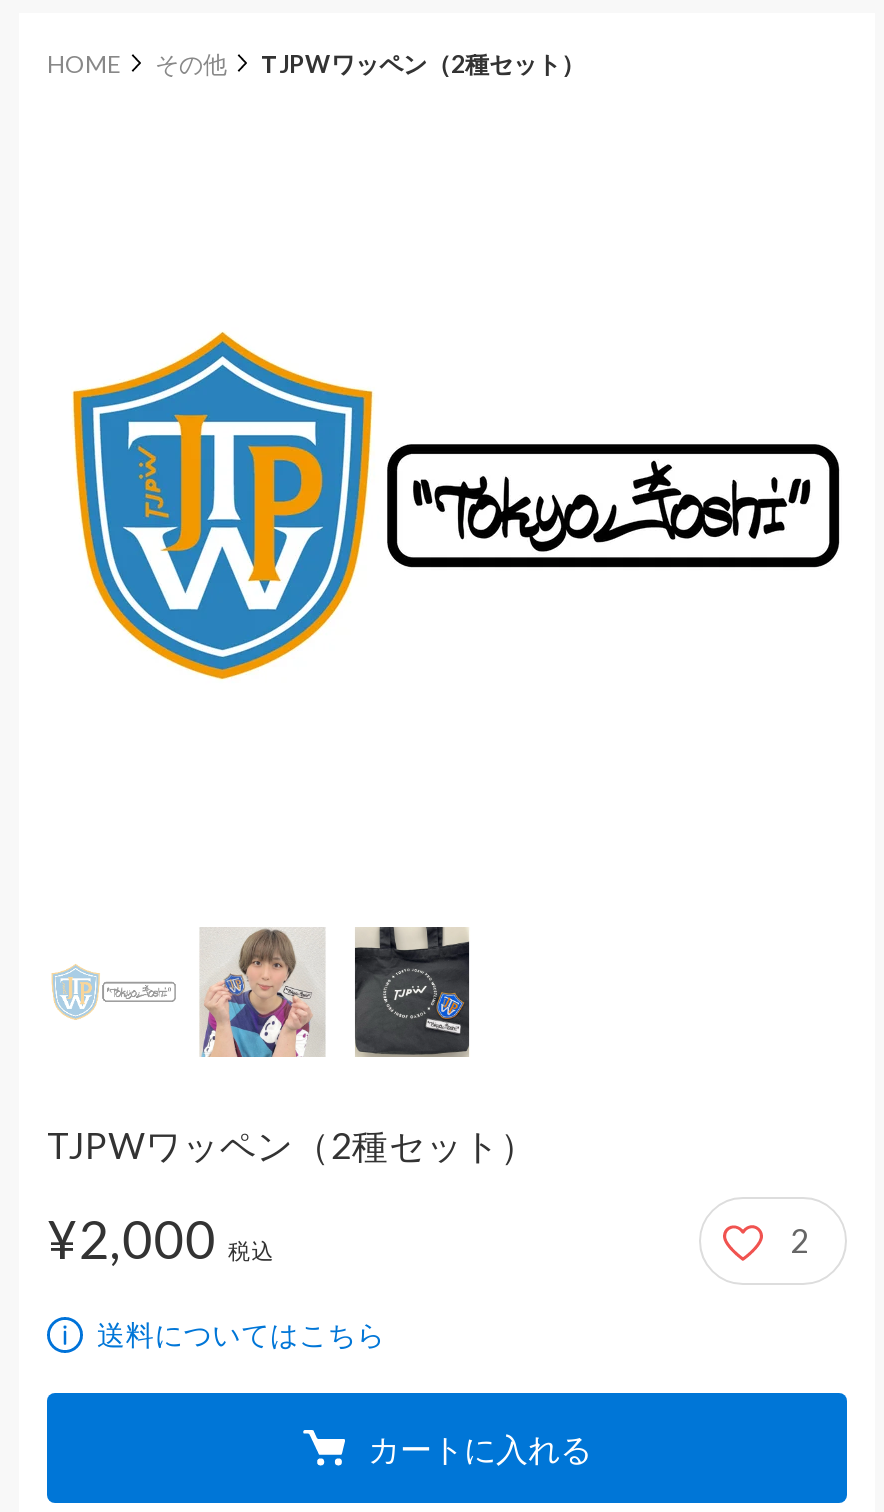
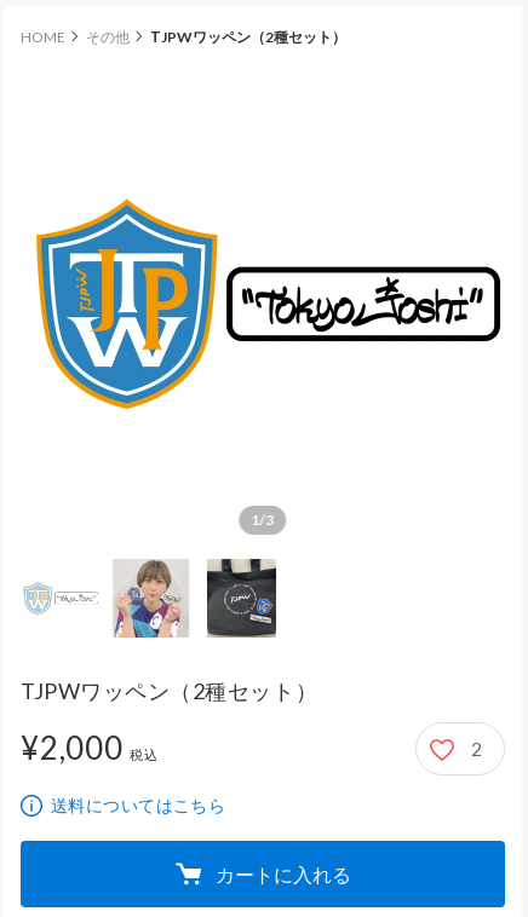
none -> [251,510,275,528] 1/3

